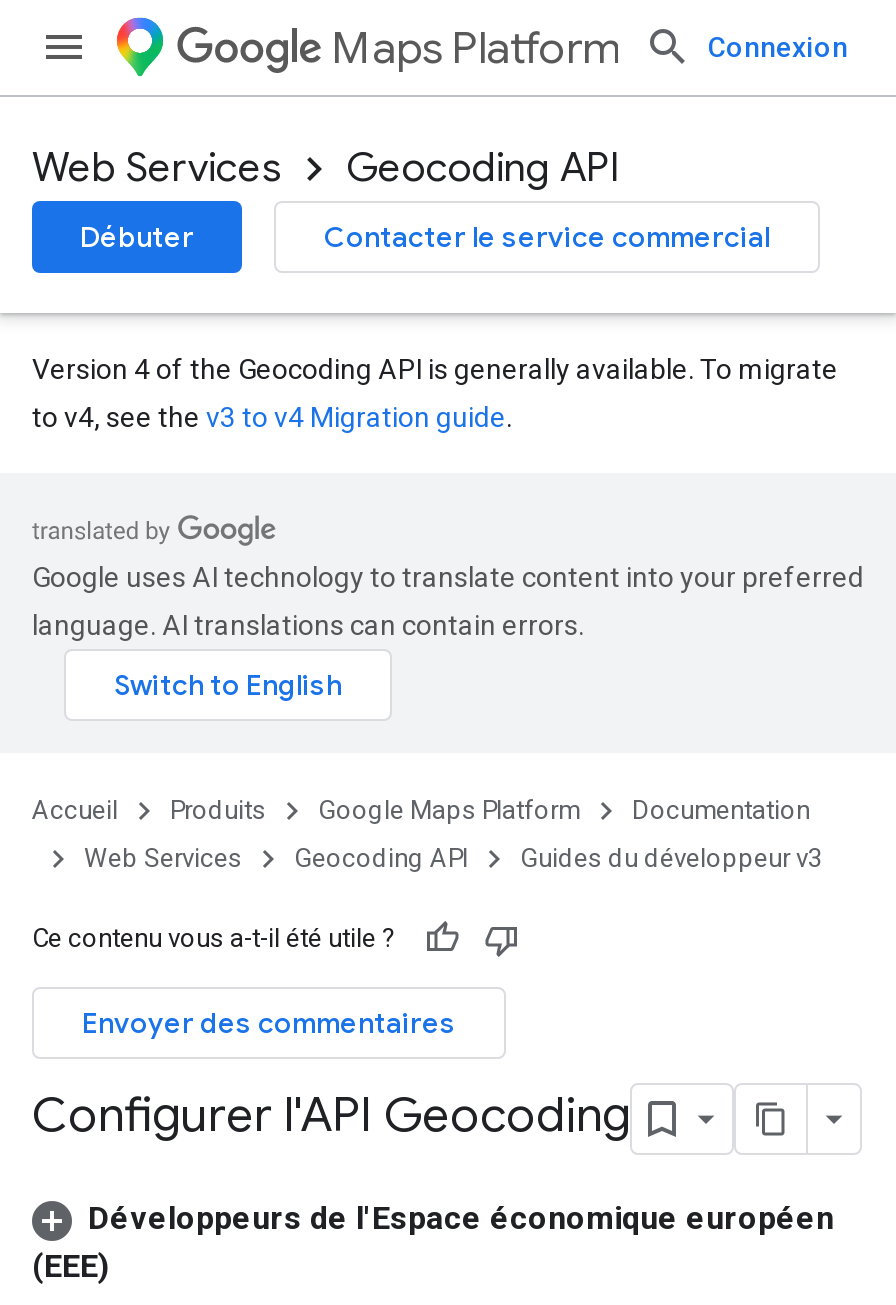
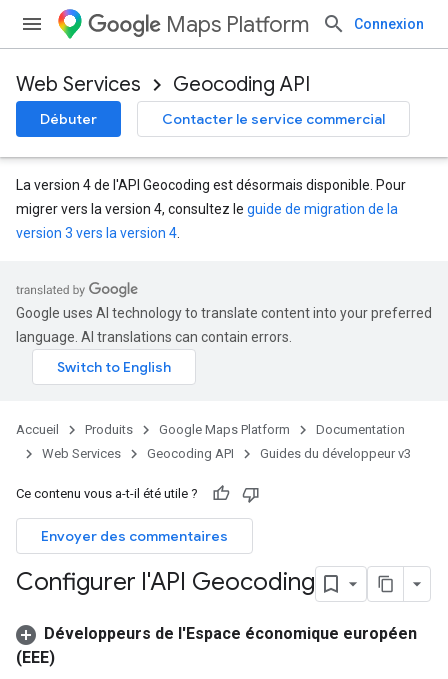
[32,353,838,433] Version 4 of the Geocoding API is generally available. To migrate | to v4, see the v3 to v4 Migration guide. -> [16,177,406,241] La version 4 de l'API Geocoding est désormais disponible. Pour | migrer vers la version 4, consultez le guide de migration de la | version 3 vers la version 4.

